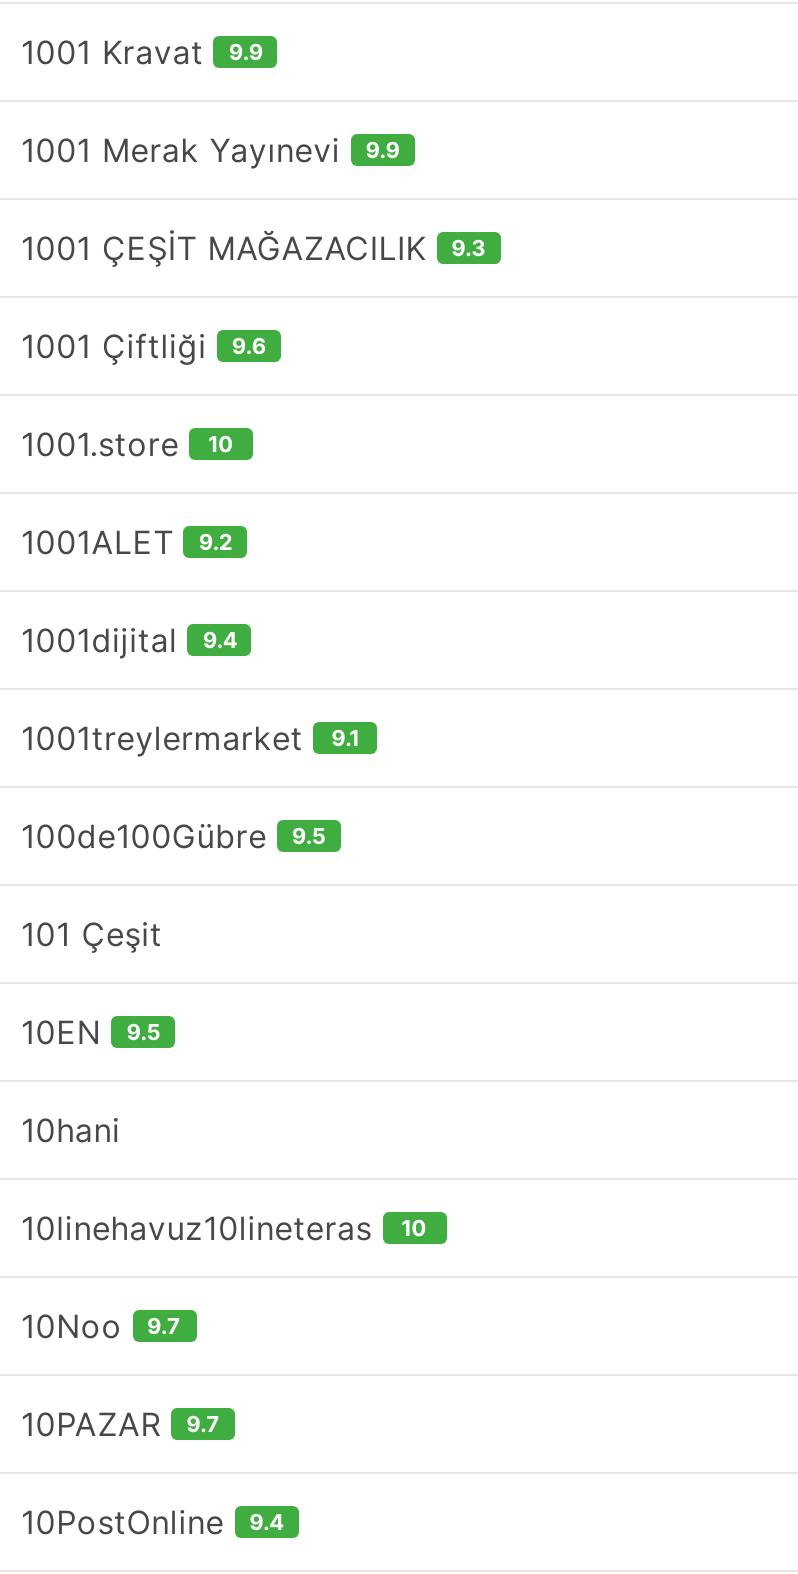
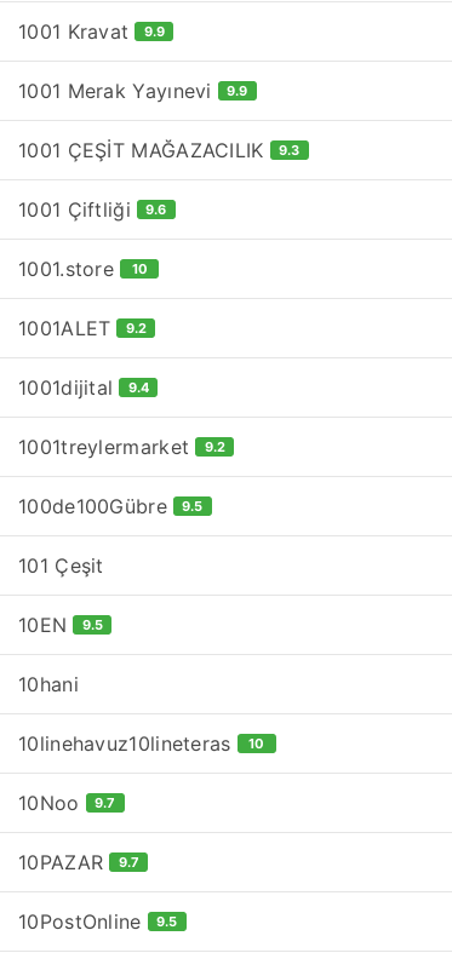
[21,718,359,758] 1001treylermarket 9.1 -> [18,435,225,459] 1001treylermarket 9.2
[21,1502,283,1542] 10PostOnline 9.4 -> [18,909,177,934] 10PostOnline 9.5

